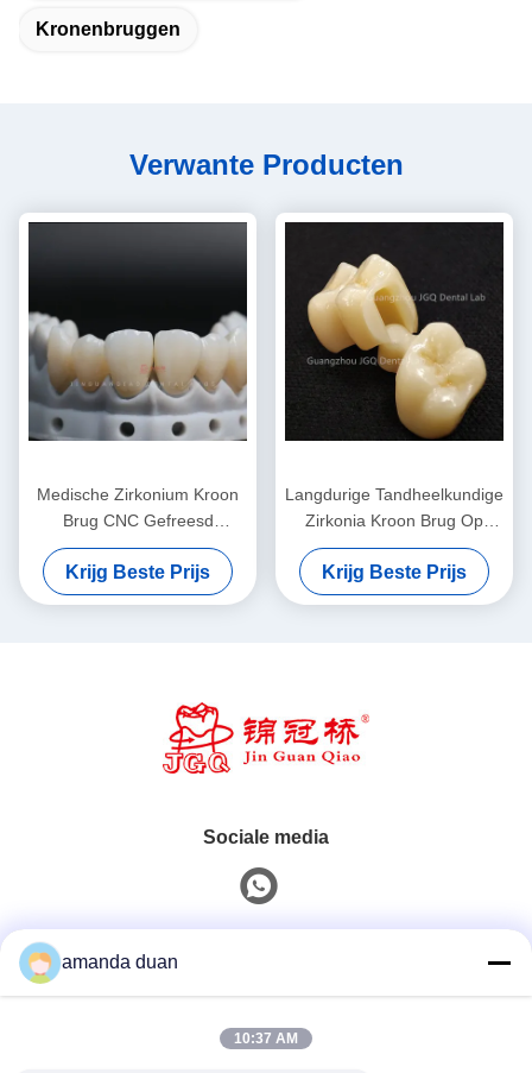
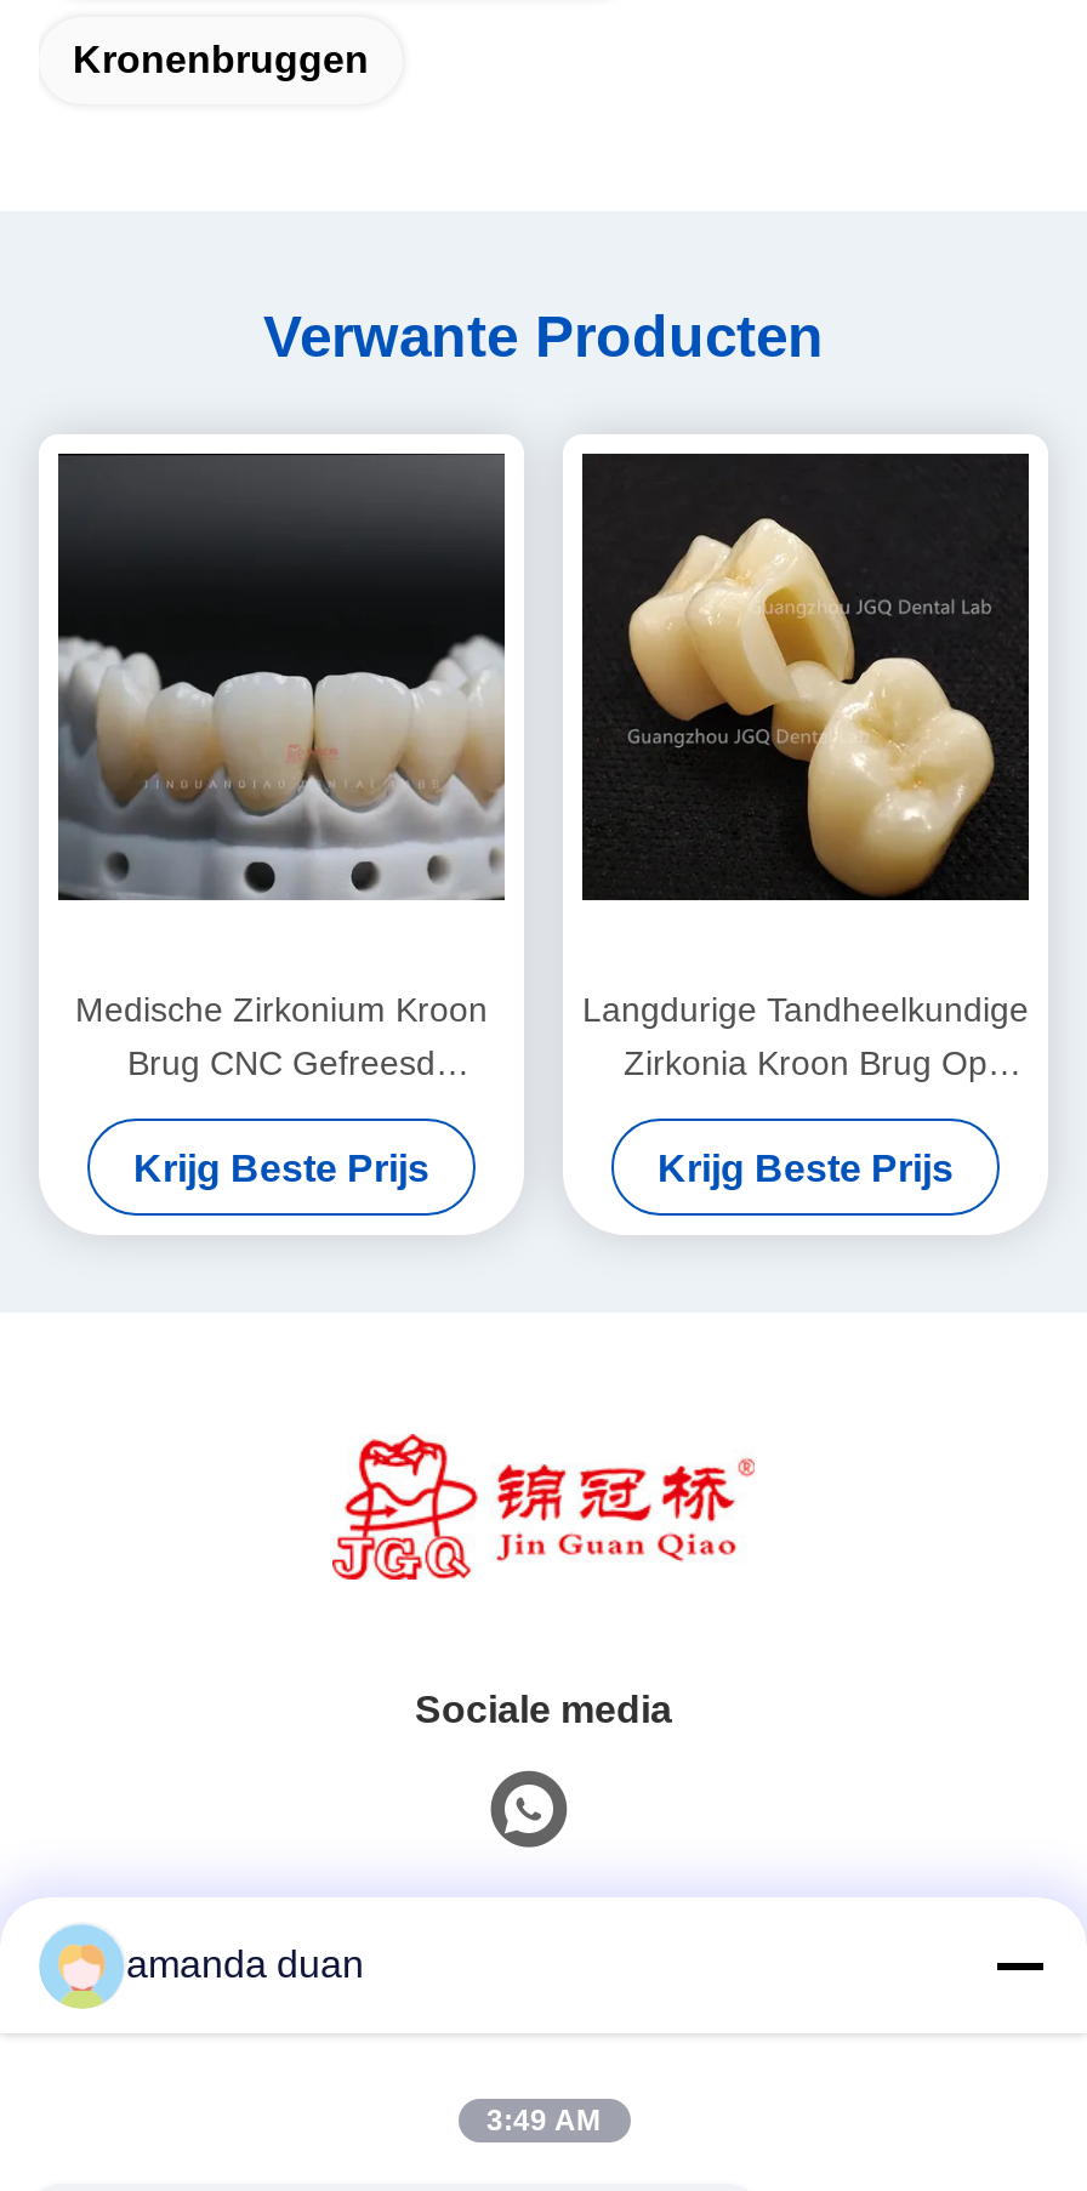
[234,1030,298,1047] 10:37 AM -> [486,2104,601,2138] 3:49 AM

